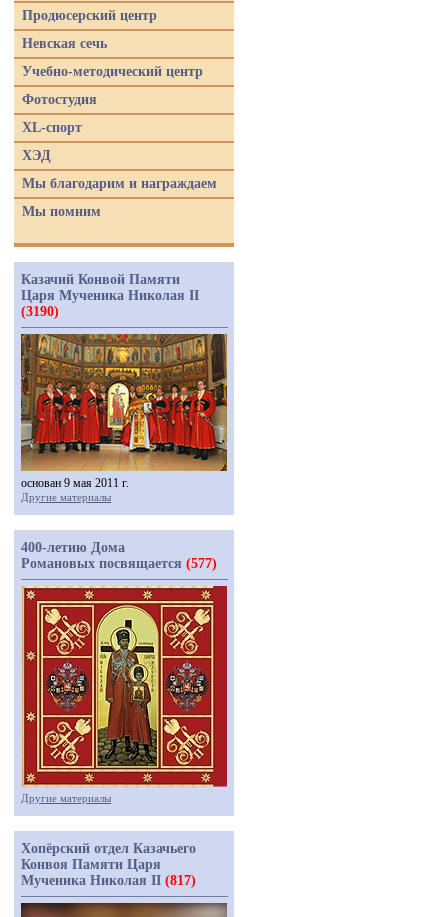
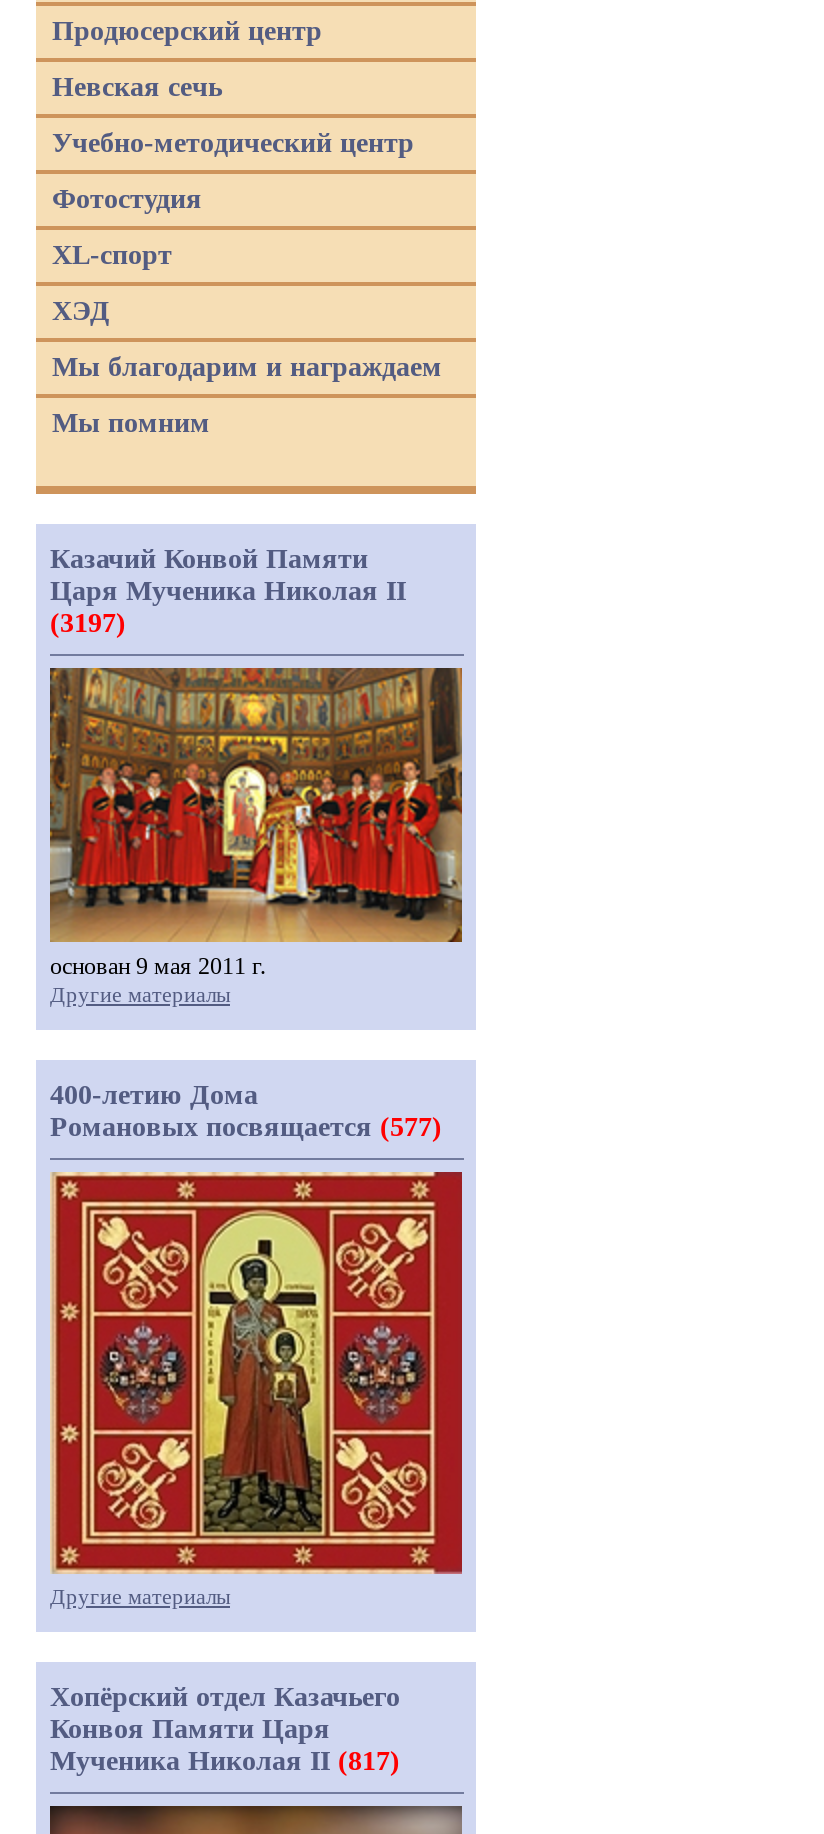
[21,304,59,319] (3190) -> [50,608,126,638] (3197)

